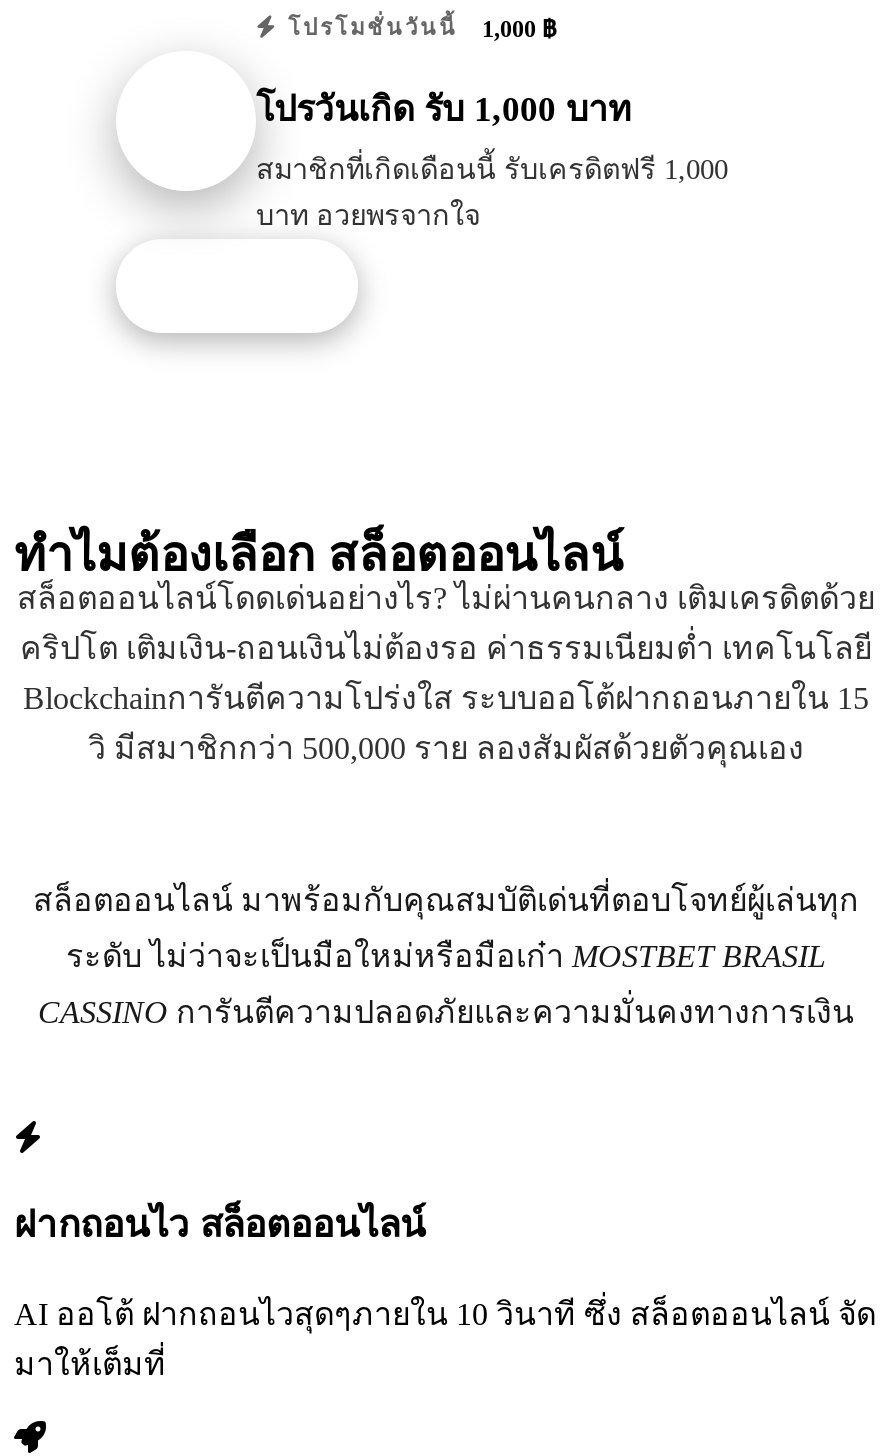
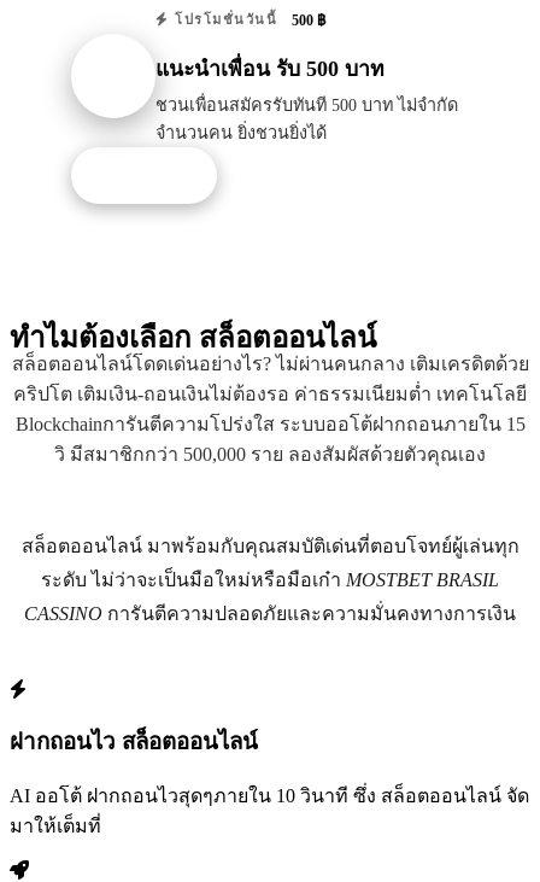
[279,14,556,42] โปรโมชั่นวันนี้ 1,000 ฿ -> [169,12,325,28] โปรโมชั่นวันนี้ 500 ฿
[256,89,632,129] โปรวันเกิด รับ 1,000 บาท -> [155,57,385,81] แนะนำเพื่อน รับ 500 บาท
[256,153,728,231] สมาชิกที่เกิดเดือนนี้ รับเครดิตฟรี 1,000 | บาท อวยพรจากใจ -> [155,96,458,143] ชวนเพื่อนสมัครรับทันที 500 บาท ไม่จำกัด | จำนวนคน ยิ่งชวนยิ่งได้

